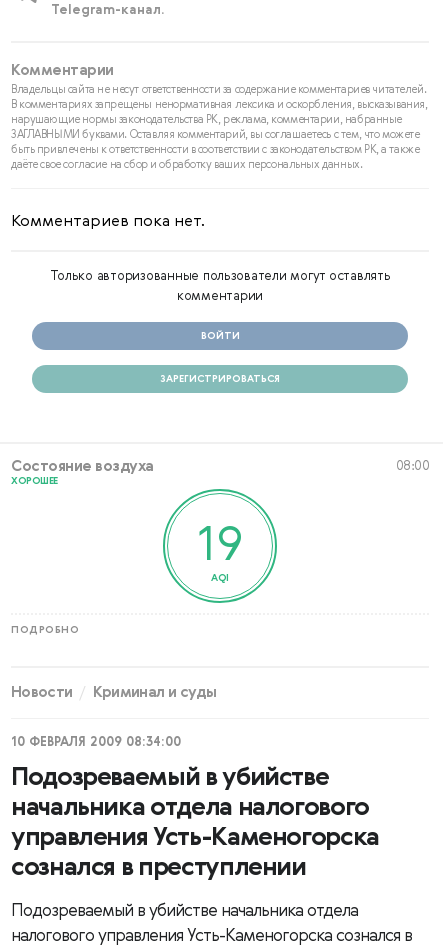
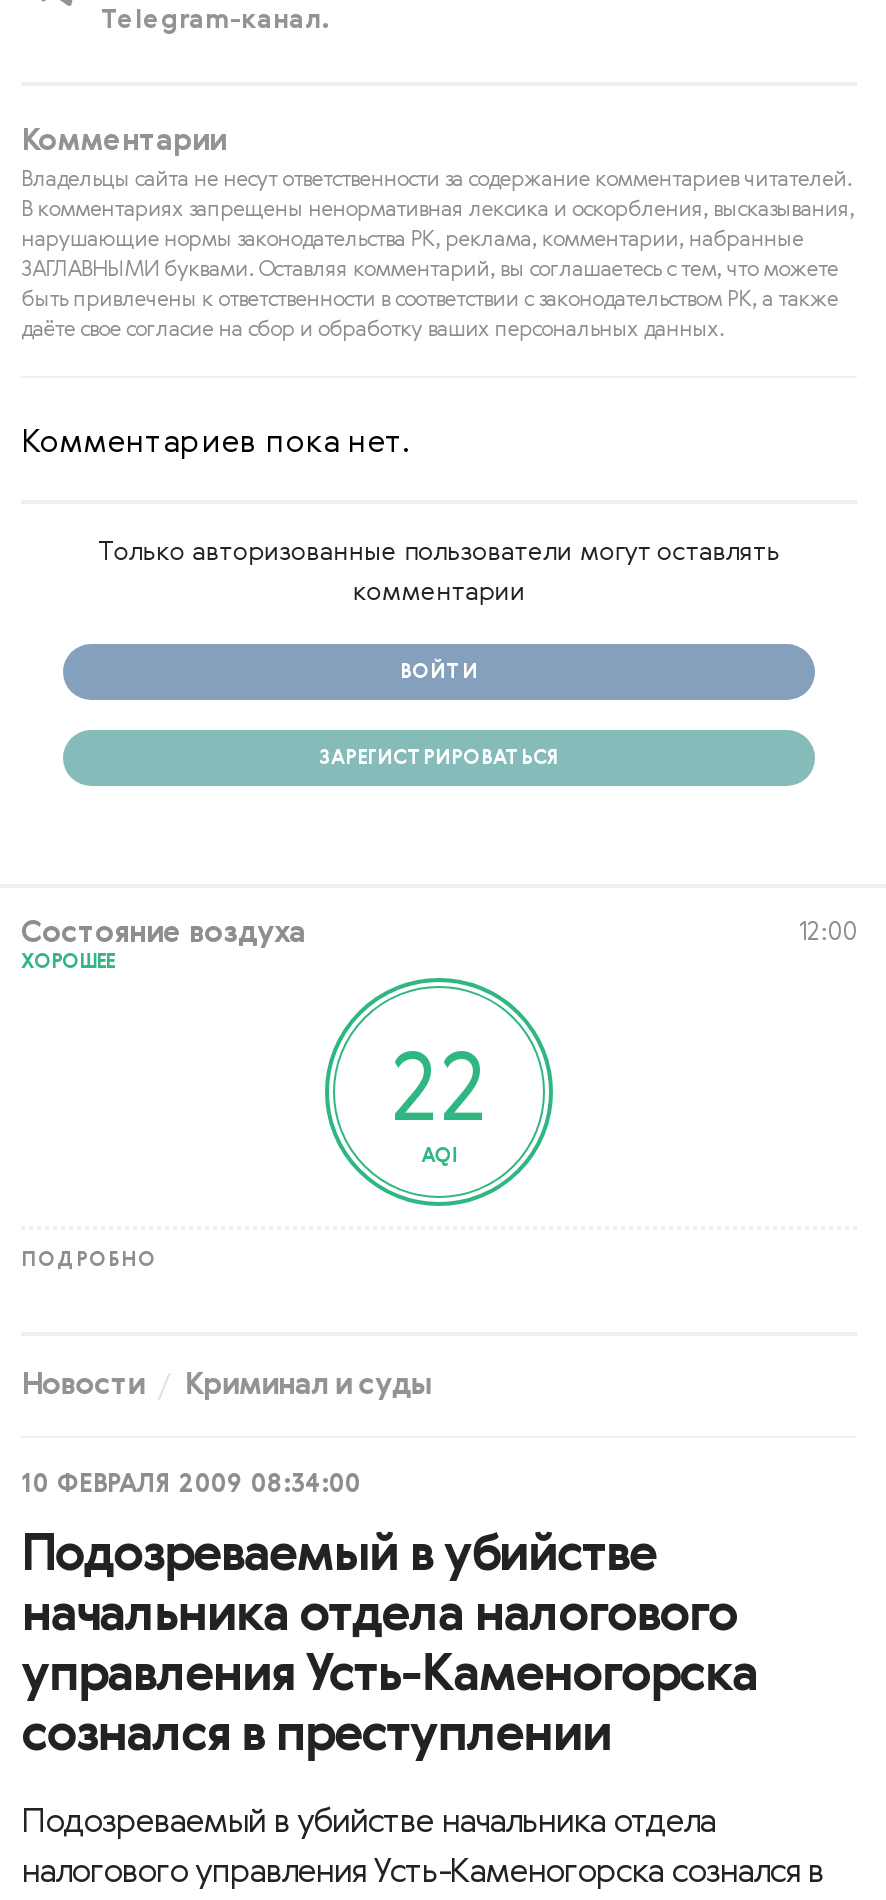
[395,460,429,473] 08:00 -> [798,920,857,946] 12:00
[197,523,243,571] 19 -> [390,1046,488,1142] 22

